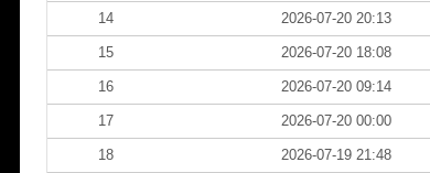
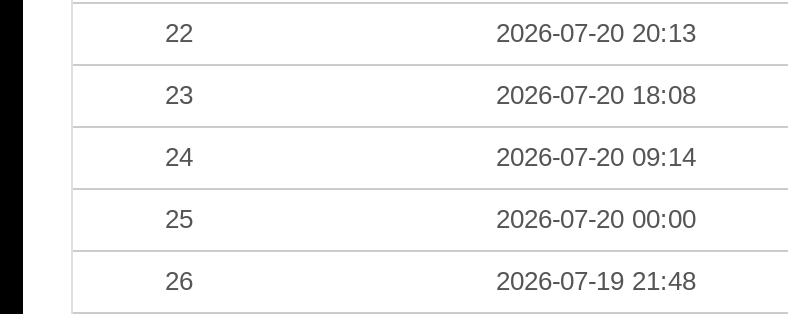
[98,10,114,26] 14 -> [165,18,193,48] 22
[98,44,114,61] 15 -> [165,80,193,110] 23
[98,78,114,95] 16 -> [165,142,193,172] 24
[98,112,114,129] 17 -> [165,204,193,234] 25
[98,147,114,163] 18 -> [165,266,193,296] 26

